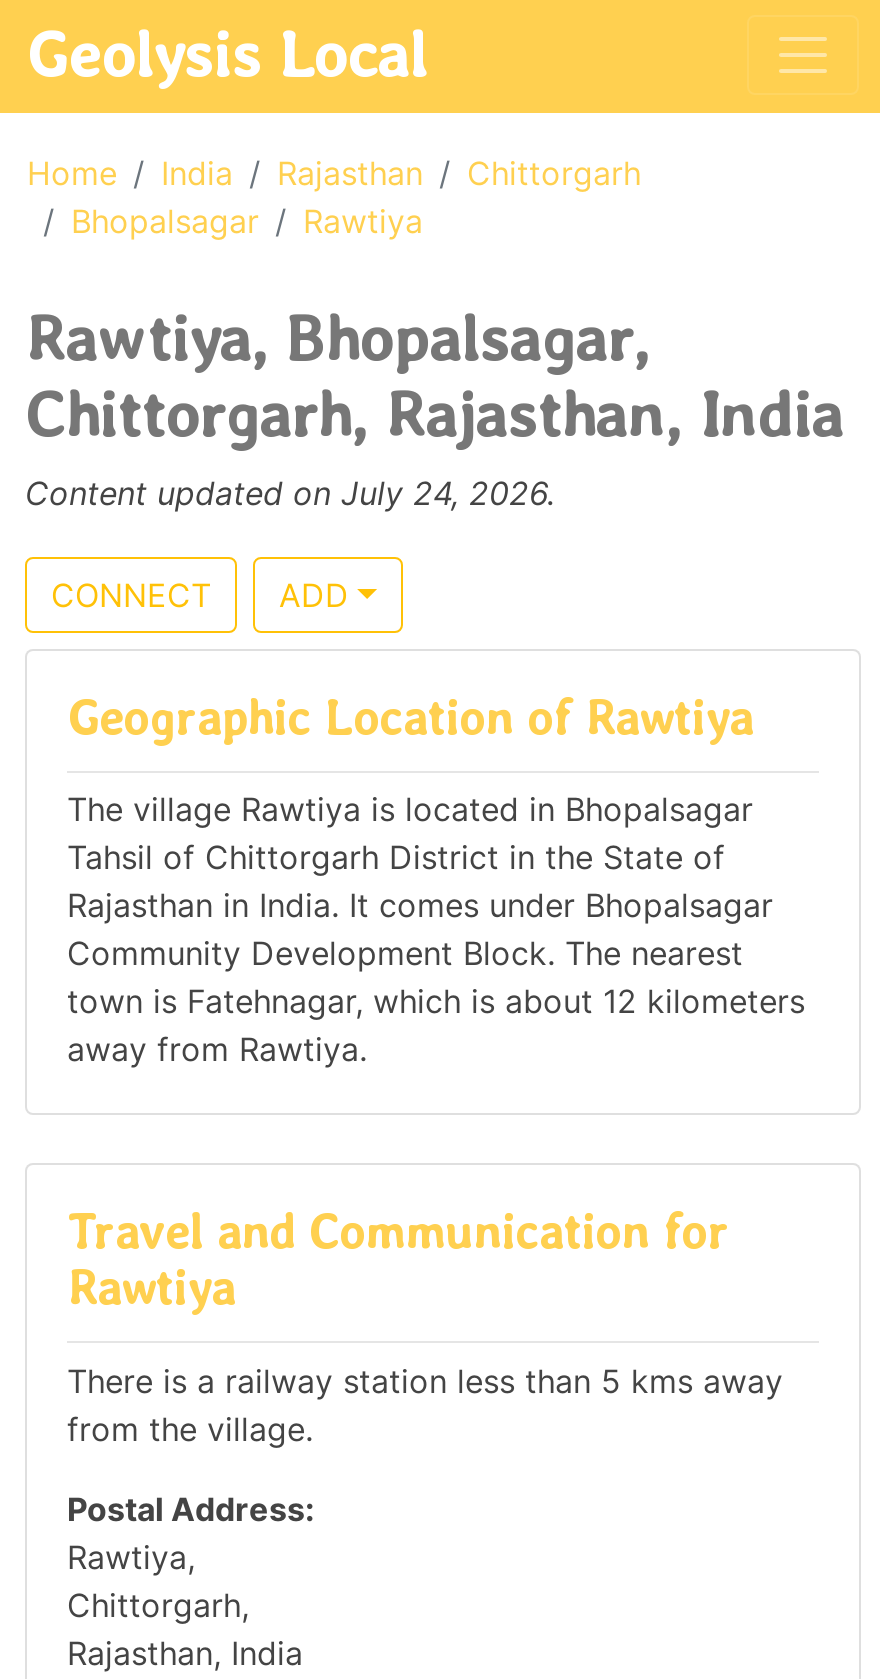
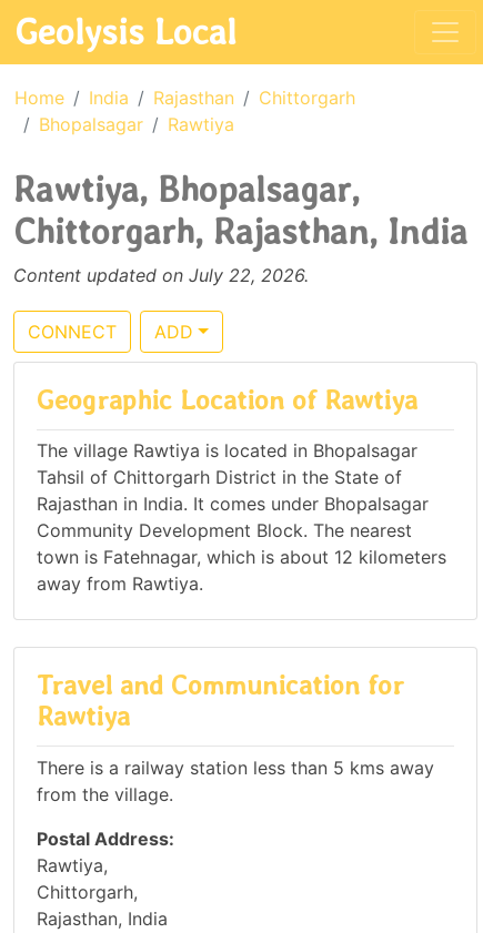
[25,473,555,513] Content updated on July 24, 2026. -> [13,264,309,286] Content updated on July 22, 2026.

